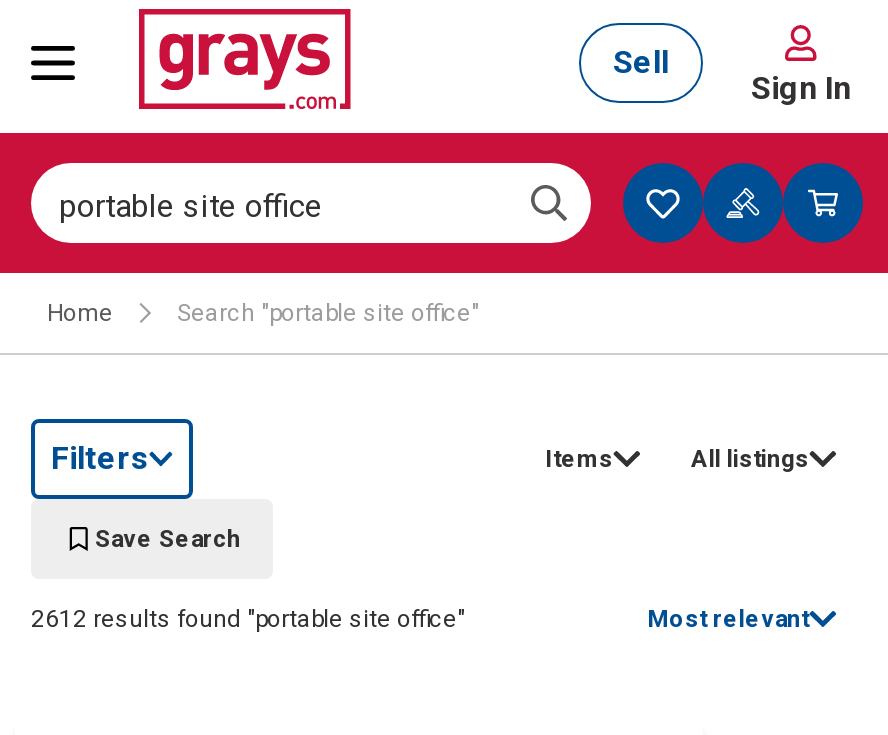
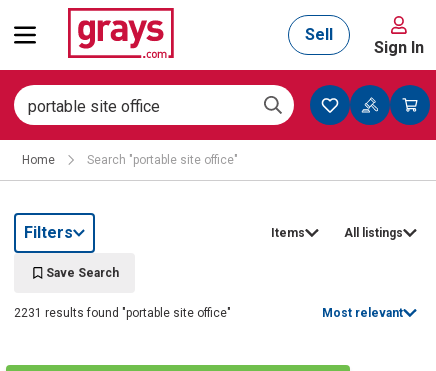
[31,605,465,633] 2612 results found "portable site office" -> [14,306,231,320] 2231 results found "portable site office"

